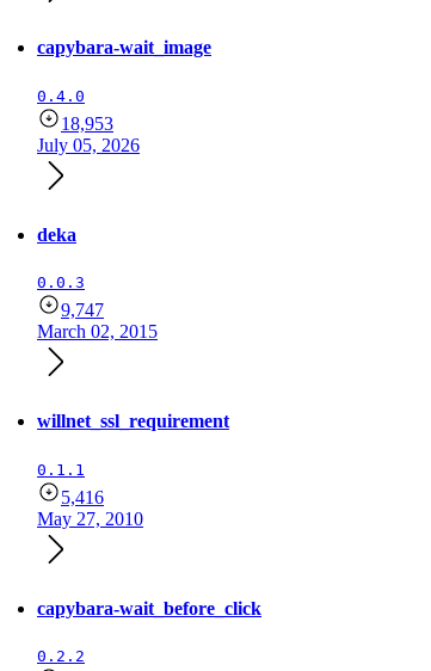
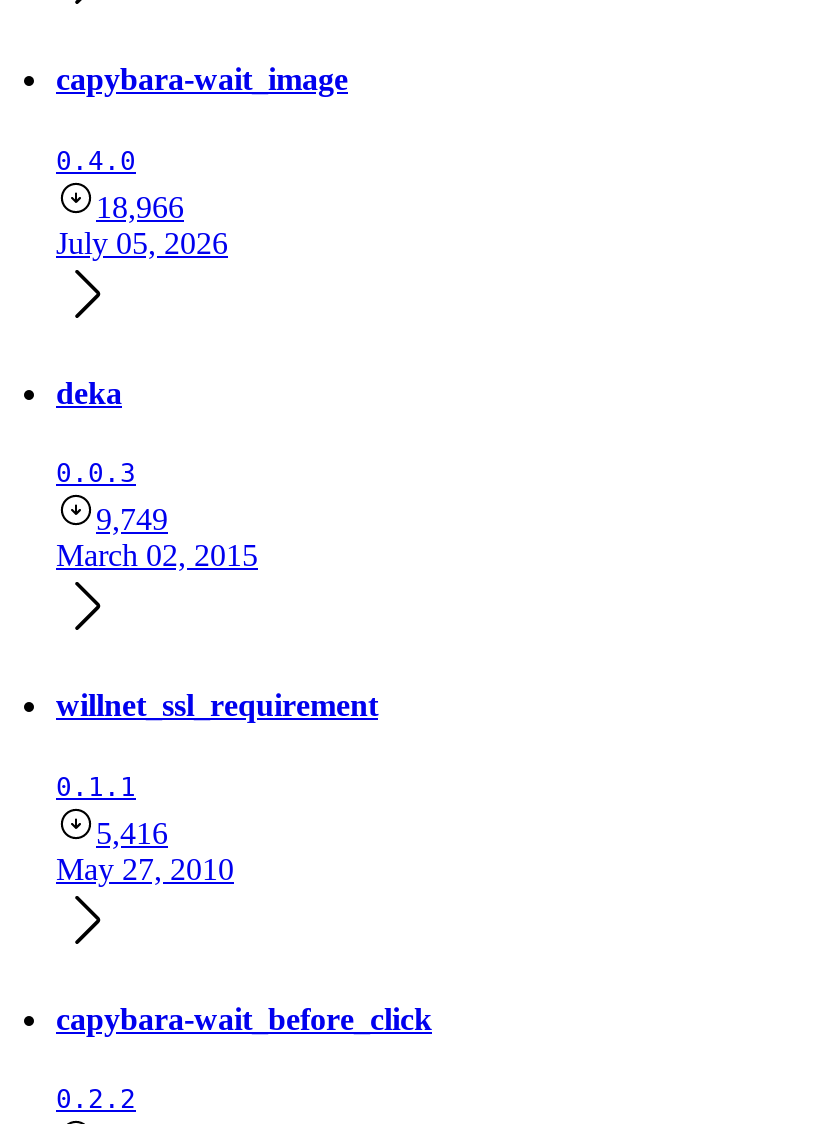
[61,113,113,133] 18,953 -> [96,189,184,223] 18,966
[61,300,104,320] 9,747 -> [96,502,168,536] 9,749

